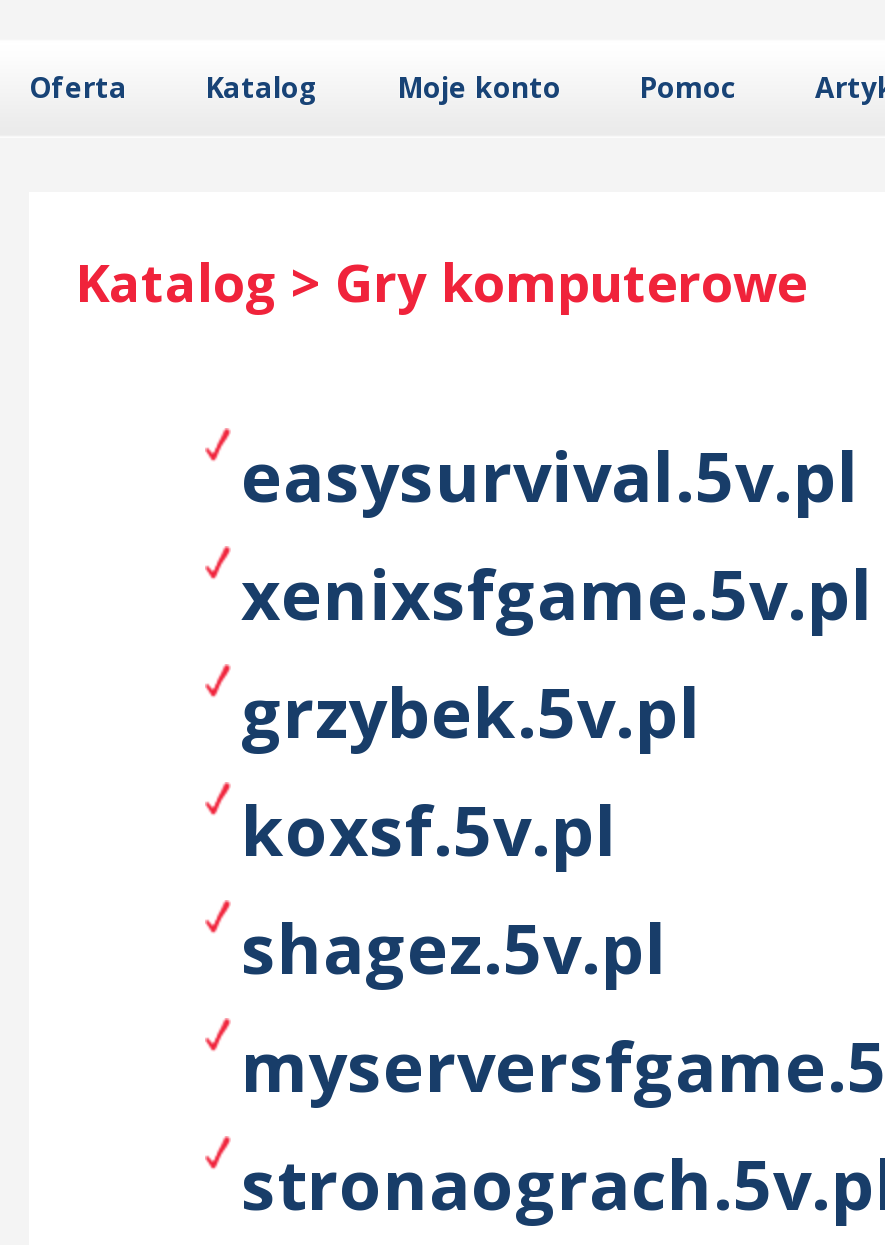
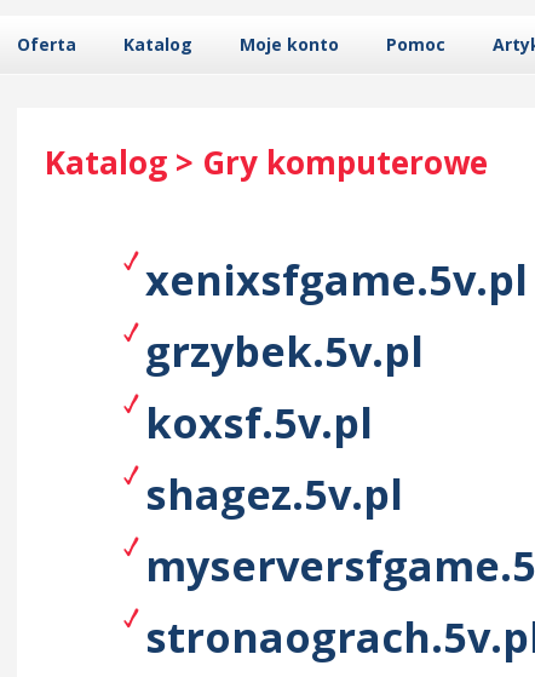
[241,428,859,522] easysurvival.5v.pl -> none

